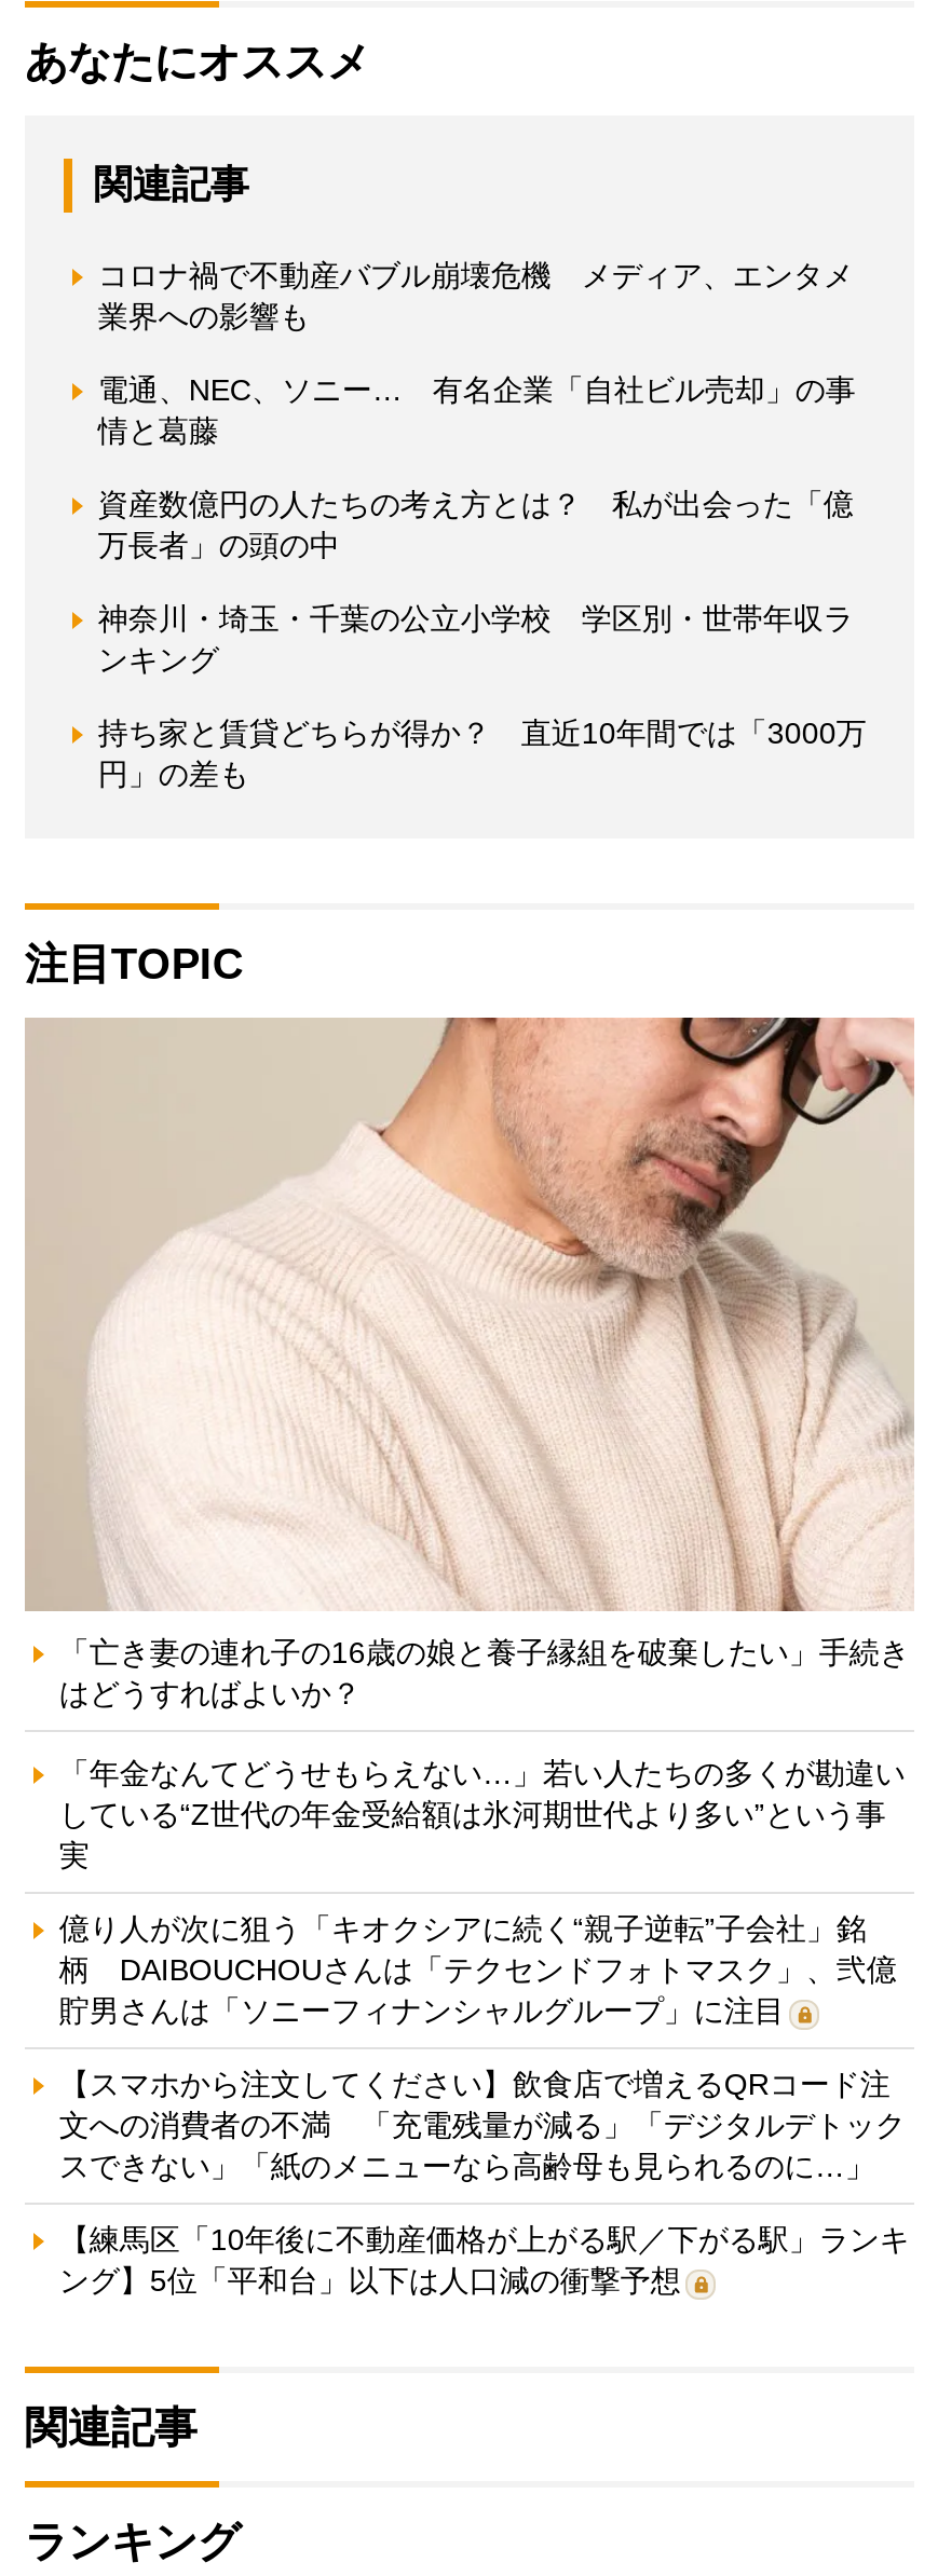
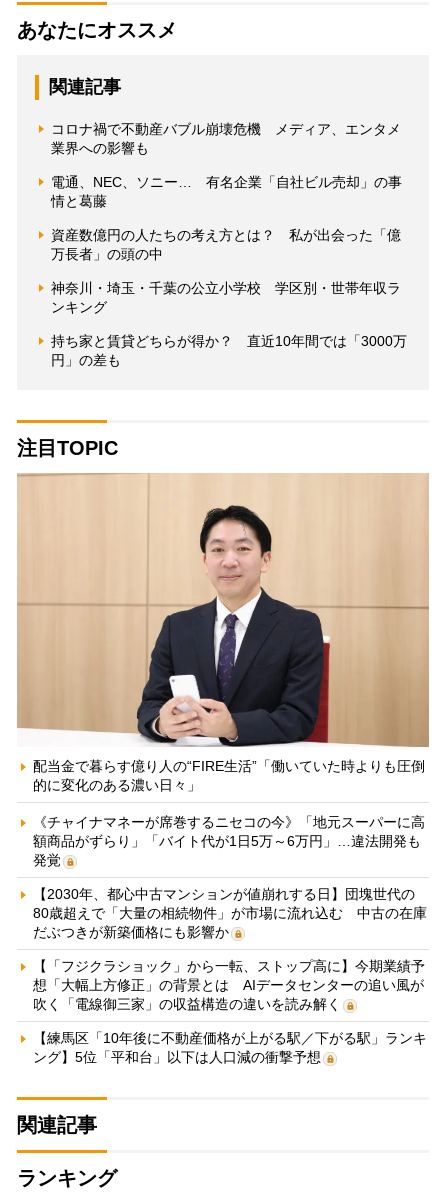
[25,1016,914,1710] [image] | 「亡き妻の連れ子の16歳の娘と養子縁組を破棄したい」手続き | はどうすればよいか？ -> [18,472,429,793] [image] | 配当金で暮らす億り人の“FIRE生活”「働いていた時よりも圧倒 | 的に変化のある濃い日々」
[59,1756,905,1872] 「年金なんてどうせもらえない…」若い人たちの多くが勘違い | している“Z世代の年金受給額は氷河期世代より多い”という事 | 実 -> [33,814,425,868] 《チャイナマネーが席巻するニセコの今》「地元スーパーに高 | 額商品がずらり」「バイト代が1日5万～6万円」…違法開発も | 発覚
[59,1911,897,2028] 億り人が次に狙う「キオクシアに続く“親子逆転”子会社」銘 | 柄 DAIBOUCHOUさんは「テクセンドフォトマスク」、弐億 | 貯男さんは「ソニーフィナンシャルグループ」に注目 -> [33,886,427,940] 【2030年、都心中古マンションが値崩れする日】団塊世代の | 80歳超えで「大量の相続物件」が市場に流れ込む 中古の在庫 | だぶつきが新築価格にも影響か
[59,2067,905,2183] 【スマホから注文してください】飲食店で増えるQRコード注 | 文への消費者の不満 「充電残量が減る」「デジタルデトック | スできない」「紙のメニューなら高齢母も見られるのに…」 -> [33,958,425,1012] 【「フジクラショック」から一転、ストップ高に】今期業績予 | 想「大幅上方修正」の背景とは AIデータセンターの追い風が | 吹く「電線御三家」の収益構造の違いを読み解く

